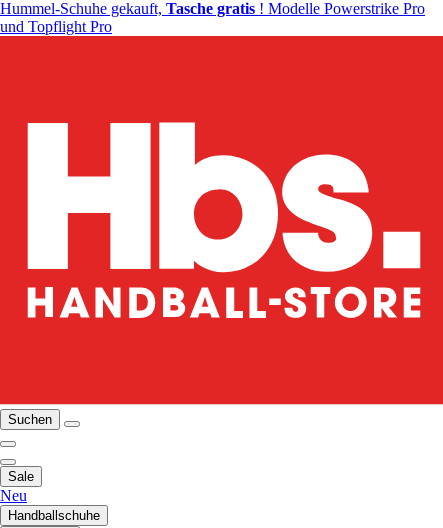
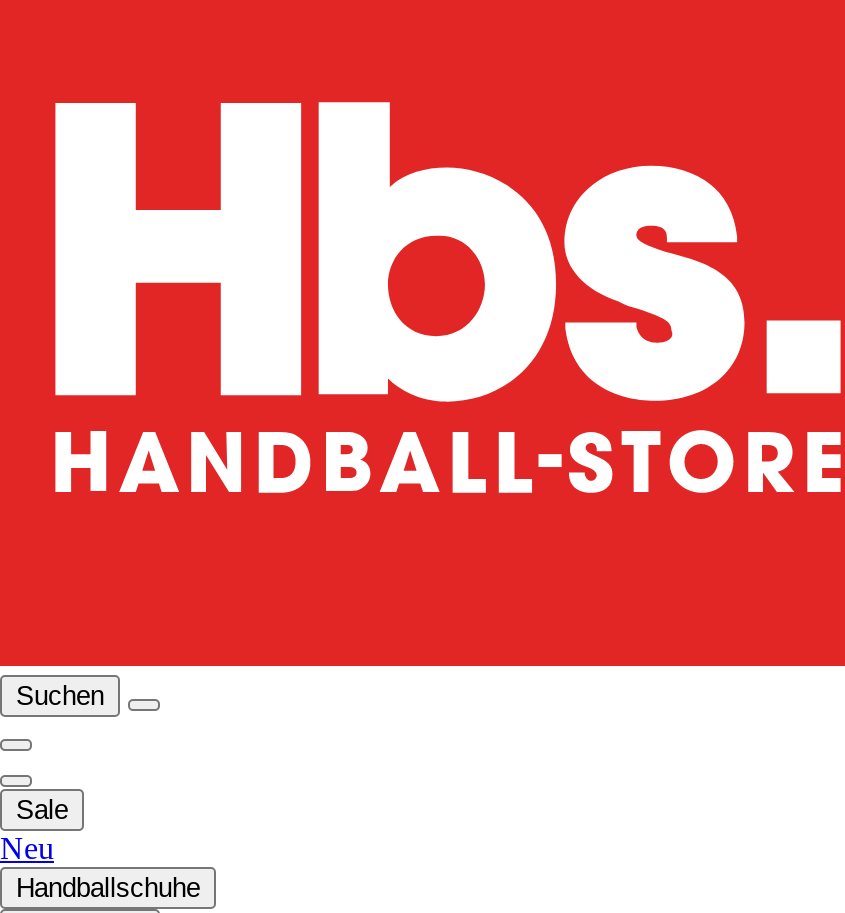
[0,0,425,35] Hummel-Schuhe gekauft, Tasche gratis! Modelle Powerstrike Pro | und Topflight Pro -> none

